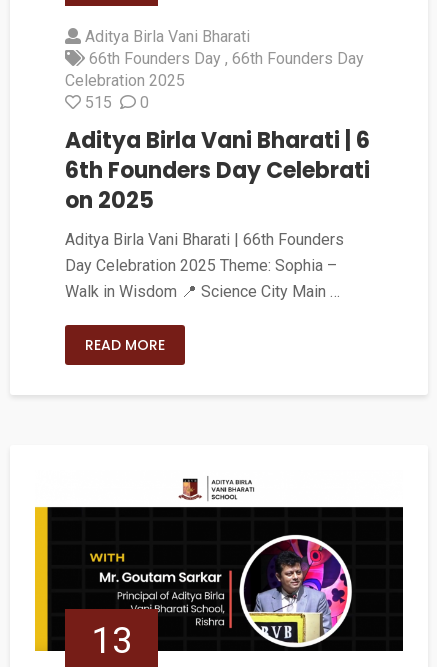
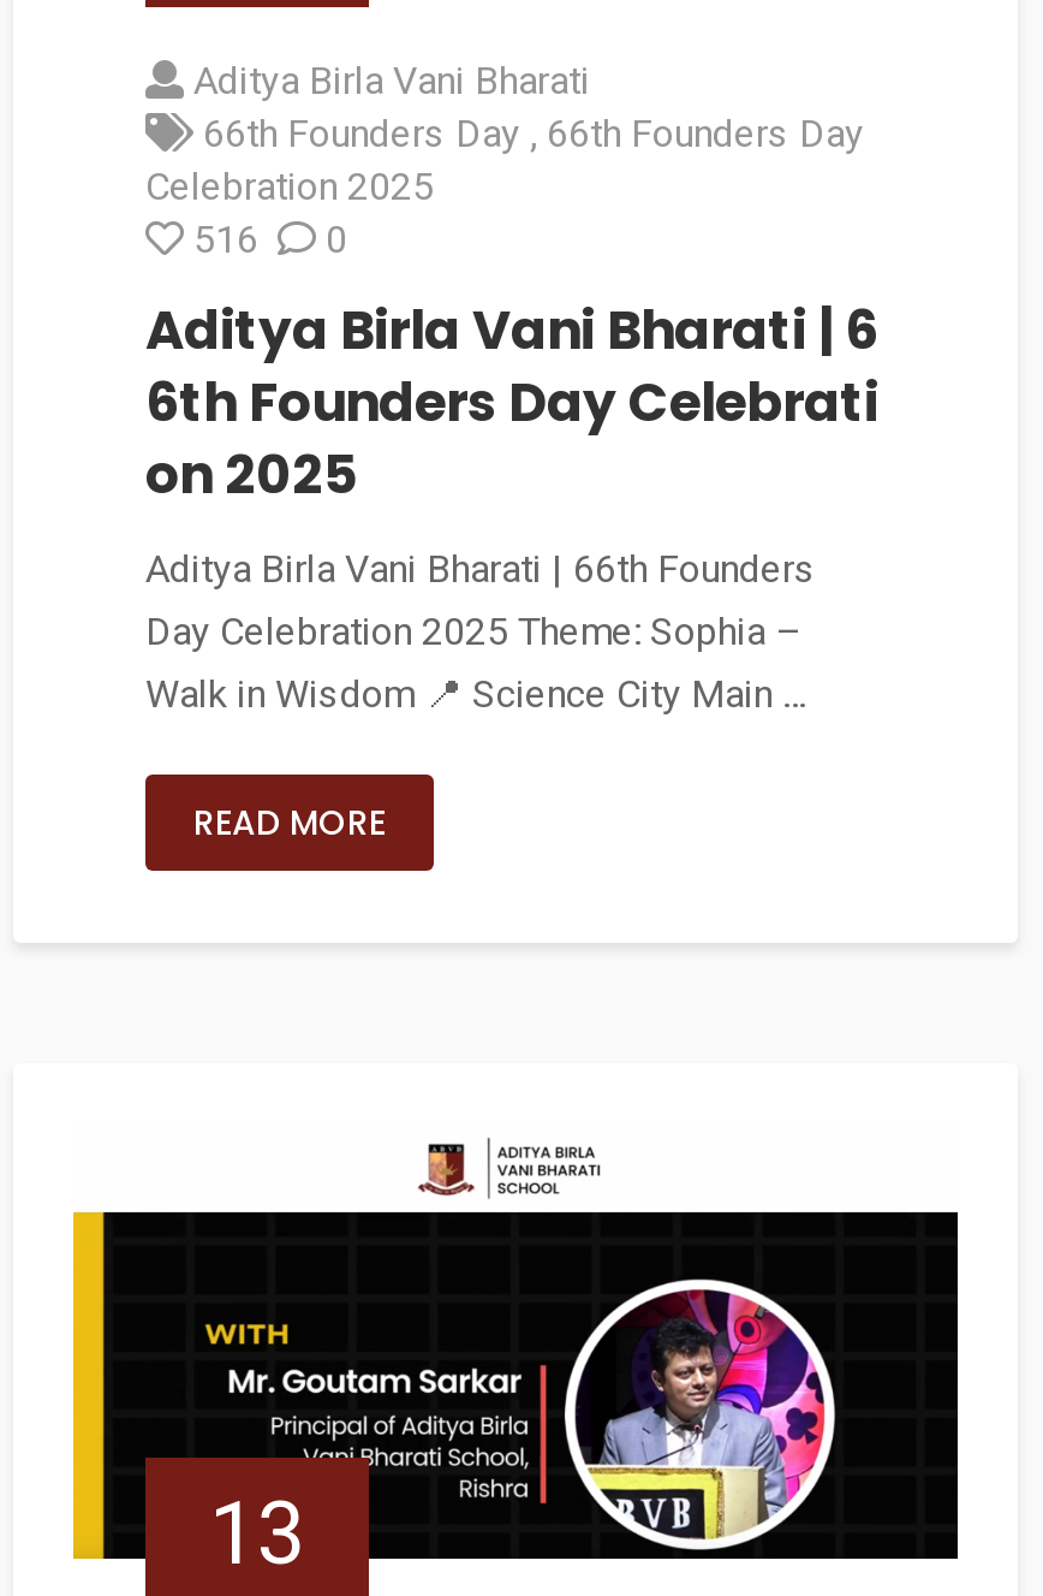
[85,93,149,112] 515 0 -> [193,216,347,262] 516 0

